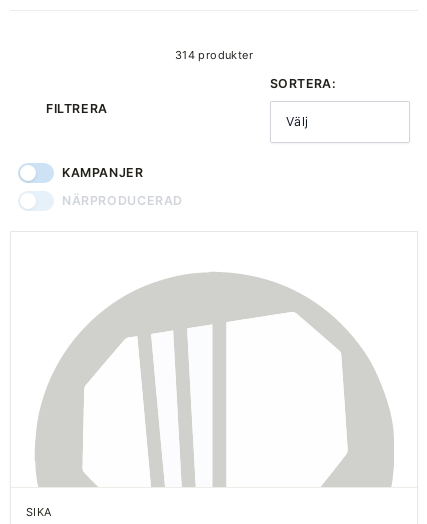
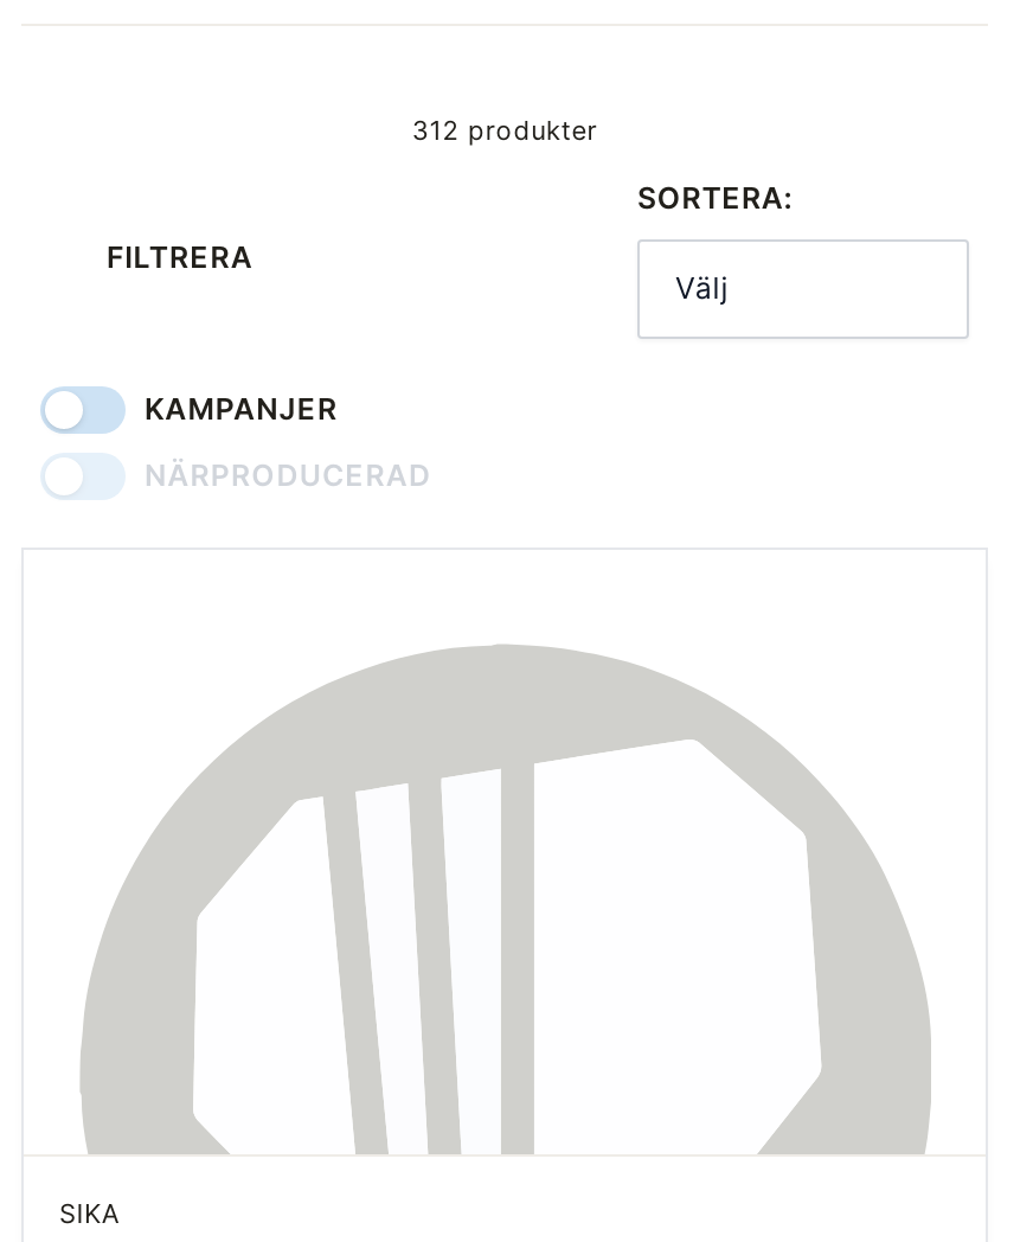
[175,48,253,62] 314 produkter -> [412,114,597,147] 312 produkter

